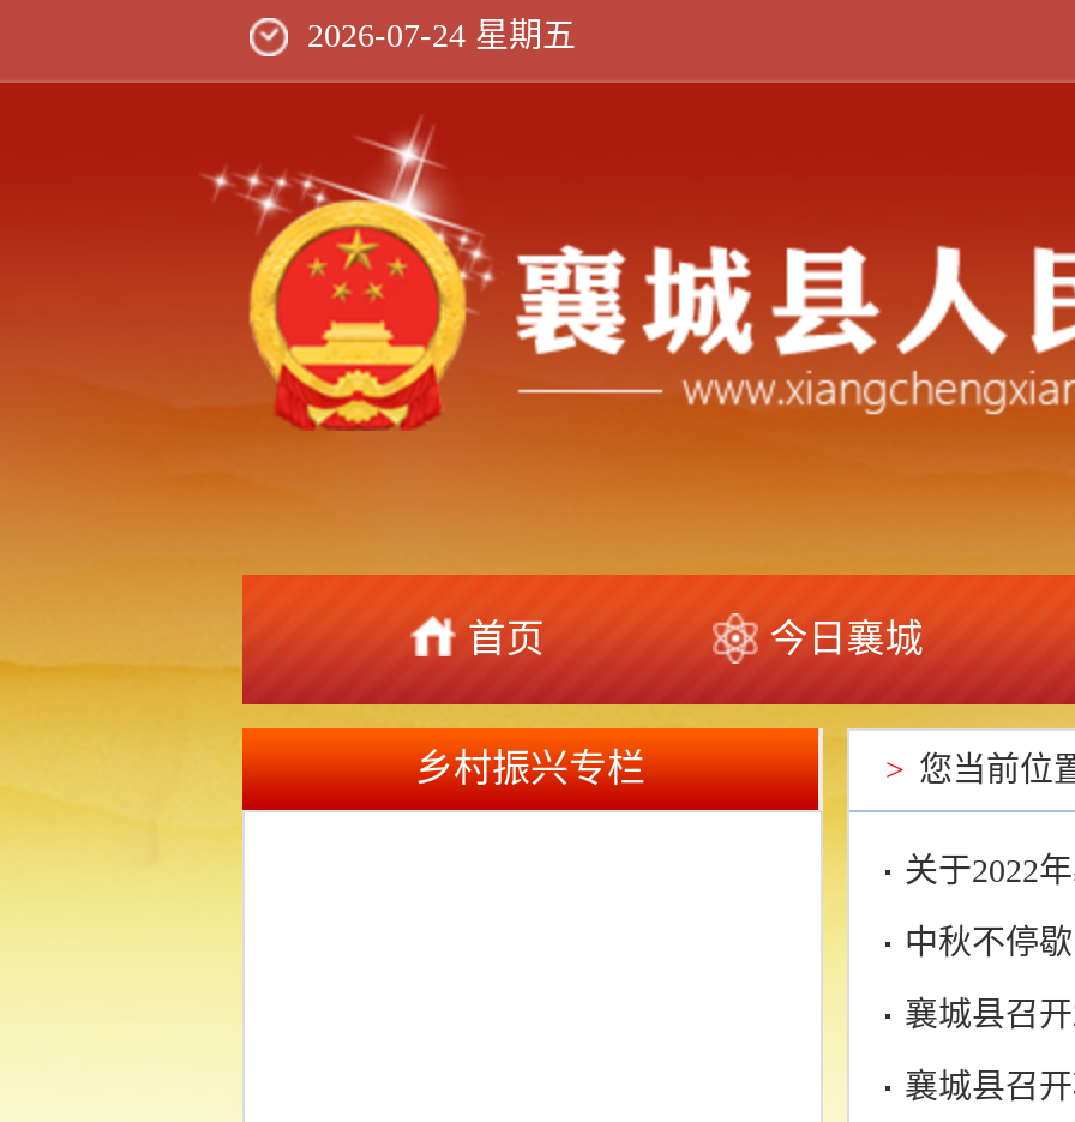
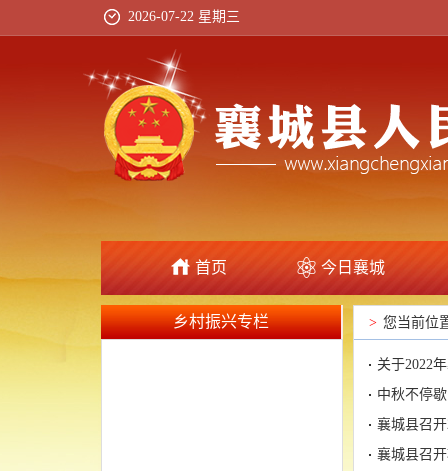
[307,18,576,54] 2026-07-24 星期五 -> [128,9,240,24] 2026-07-22 星期三

